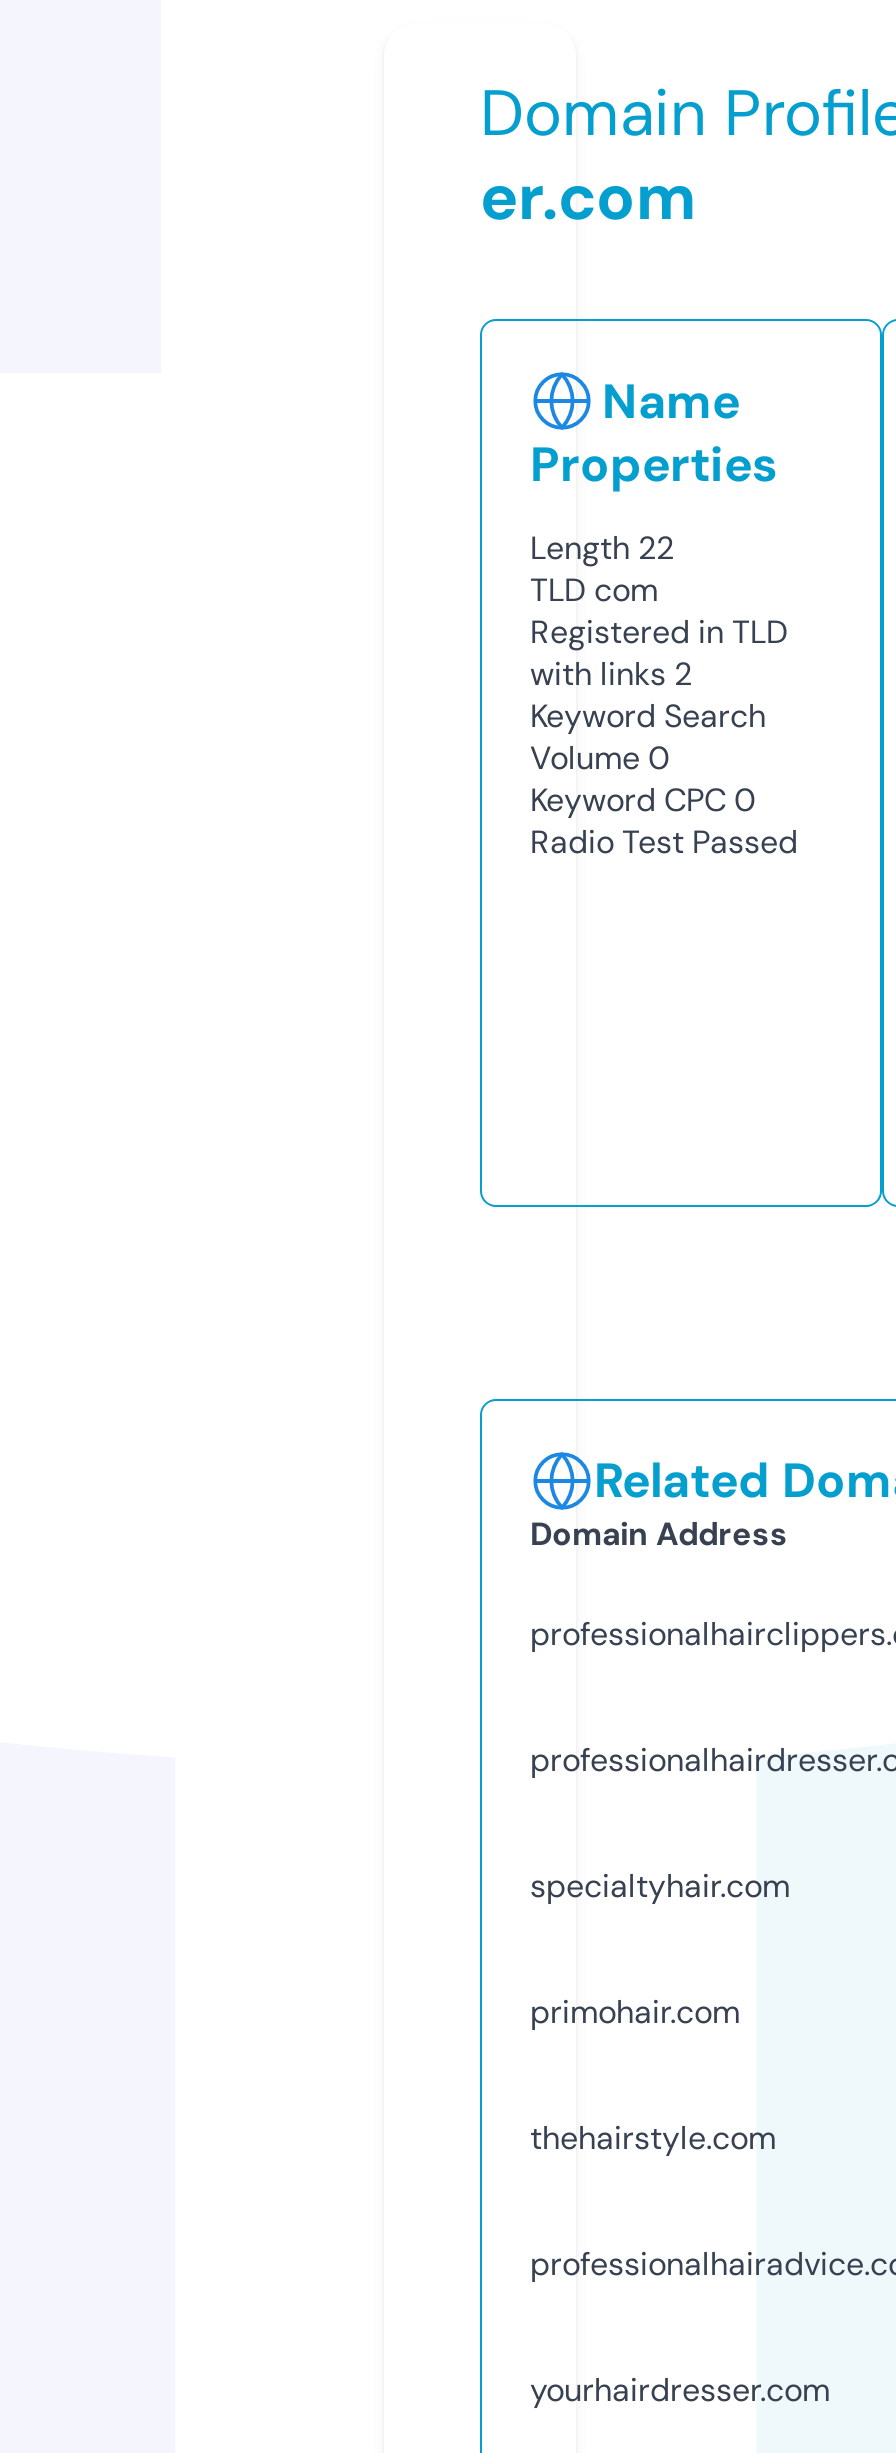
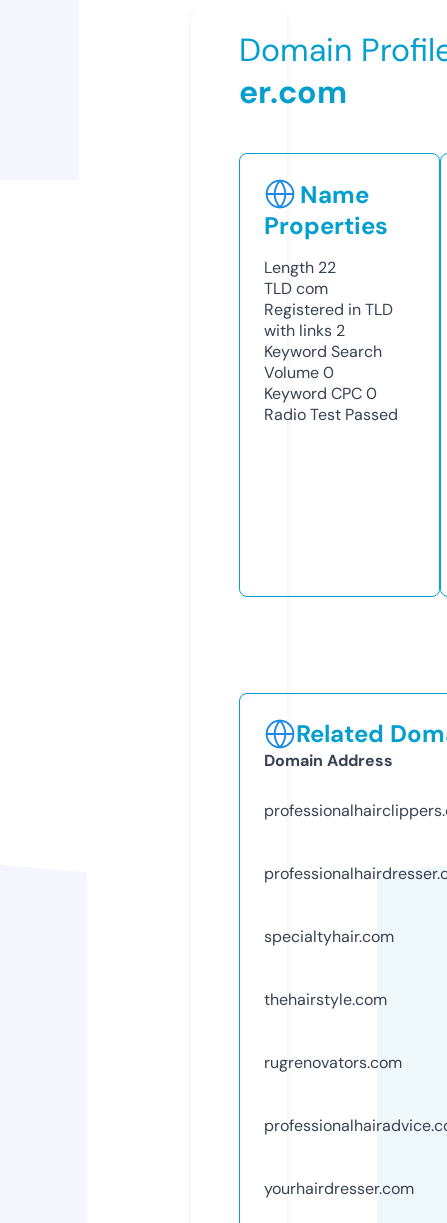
[530,1991,740,2033] primohair.com -> none
moved [530,2117,776,2159] -> [264,989,387,1010]: thehairstyle.com
none -> [264,1052,402,1073] rugrenovators.com

